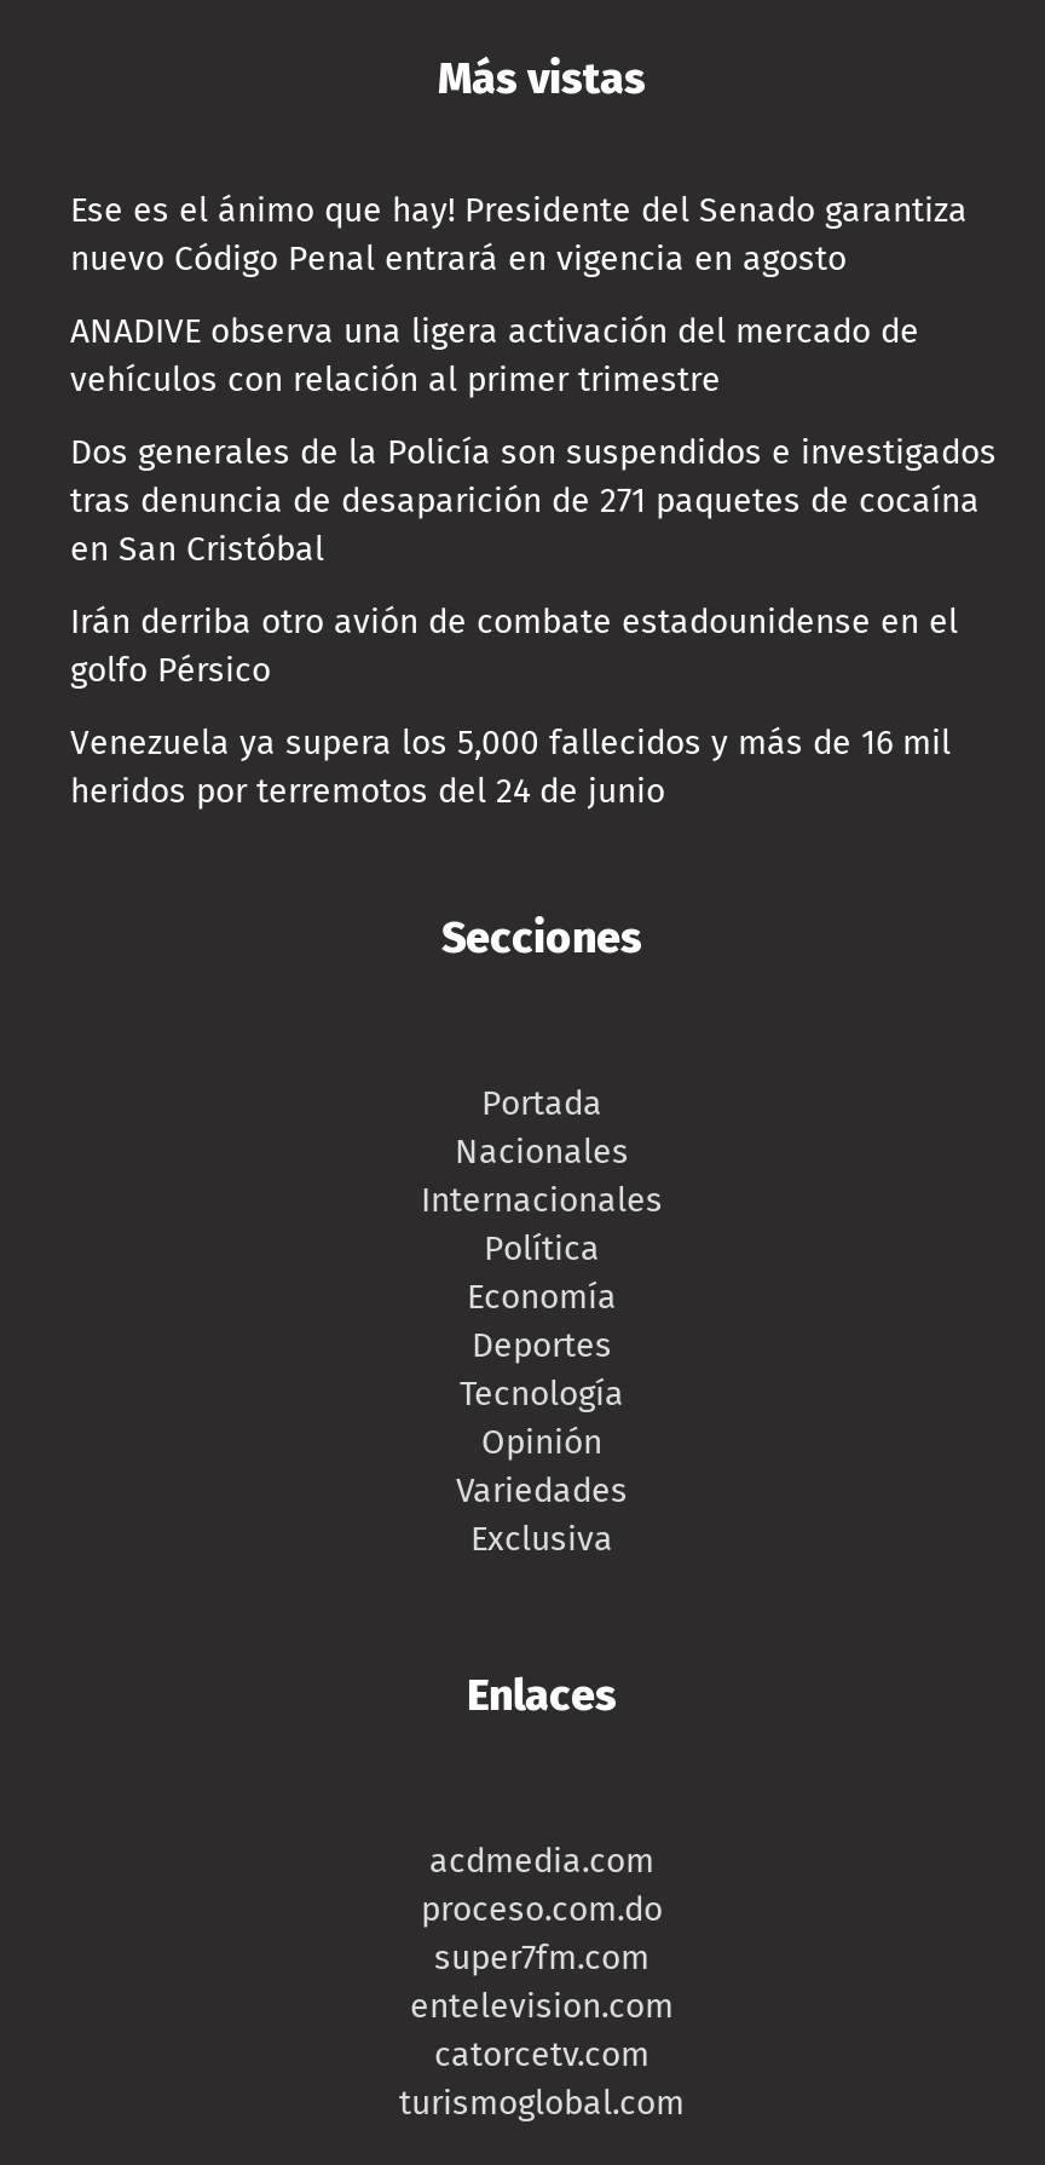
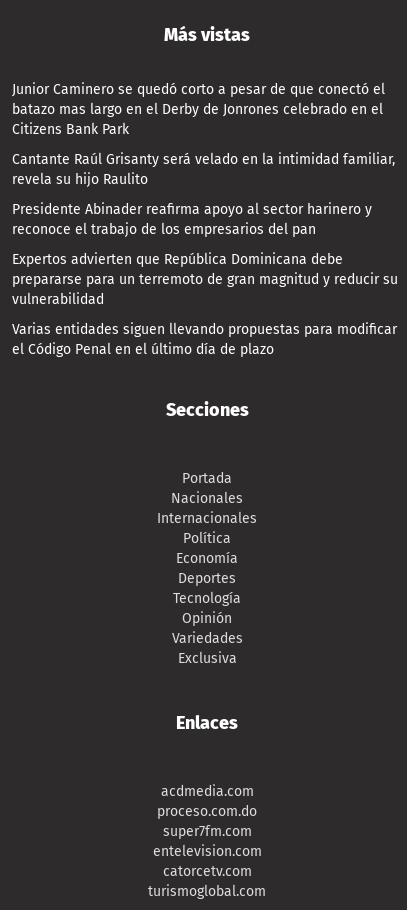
[70,191,968,281] Ese es el ánimo que hay! Presidente del Senado garantiza | nuevo Código Penal entrará en vigencia en agosto -> [12,81,385,138] Junior Caminero se quedó corto a pesar de que conectó el | batazo mas largo en el Derby de Jonrones celebrado en el | Citizens Bank Park
[70,312,919,402] ANADIVE observa una ligera activación del mercado de | vehículos con relación al primer trimestre -> [12,151,395,188] Cantante Raúl Grisanty será velado en la intimidad familiar, | revela su hijo Raulito
[70,433,997,571] Dos generales de la Policía son suspendidos e investigados | tras denuncia de desaparición de 271 paquetes de cocaína | en San Cristóbal -> [12,201,372,238] Presidente Abinader reafirma apoyo al sector harinero y | reconoce el trabajo de los empresarios del pan
[70,602,958,692] Irán derriba otro avión de combate estadounidense en el | golfo Pérsico -> [12,251,398,308] Expertos advierten que República Dominicana debe | prepararse para un terremoto de gran magnitud y reducir su | vulnerabilidad
[70,723,951,813] Venezuela ya supera los 5,000 fallecidos y más de 16 mil | heridos por terremotos del 24 de junio -> [12,321,397,358] Varias entidades siguen llevando propuestas para modificar | el Código Penal en el último día de plazo

